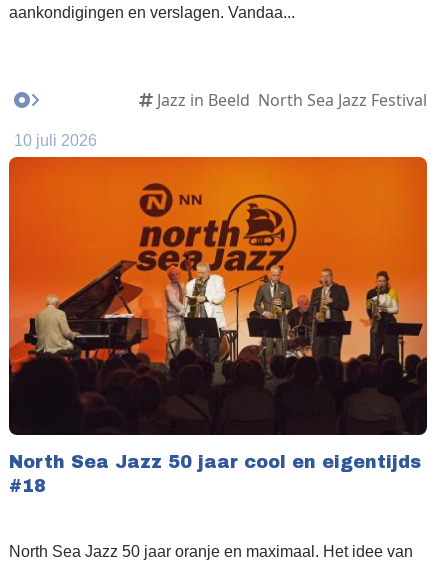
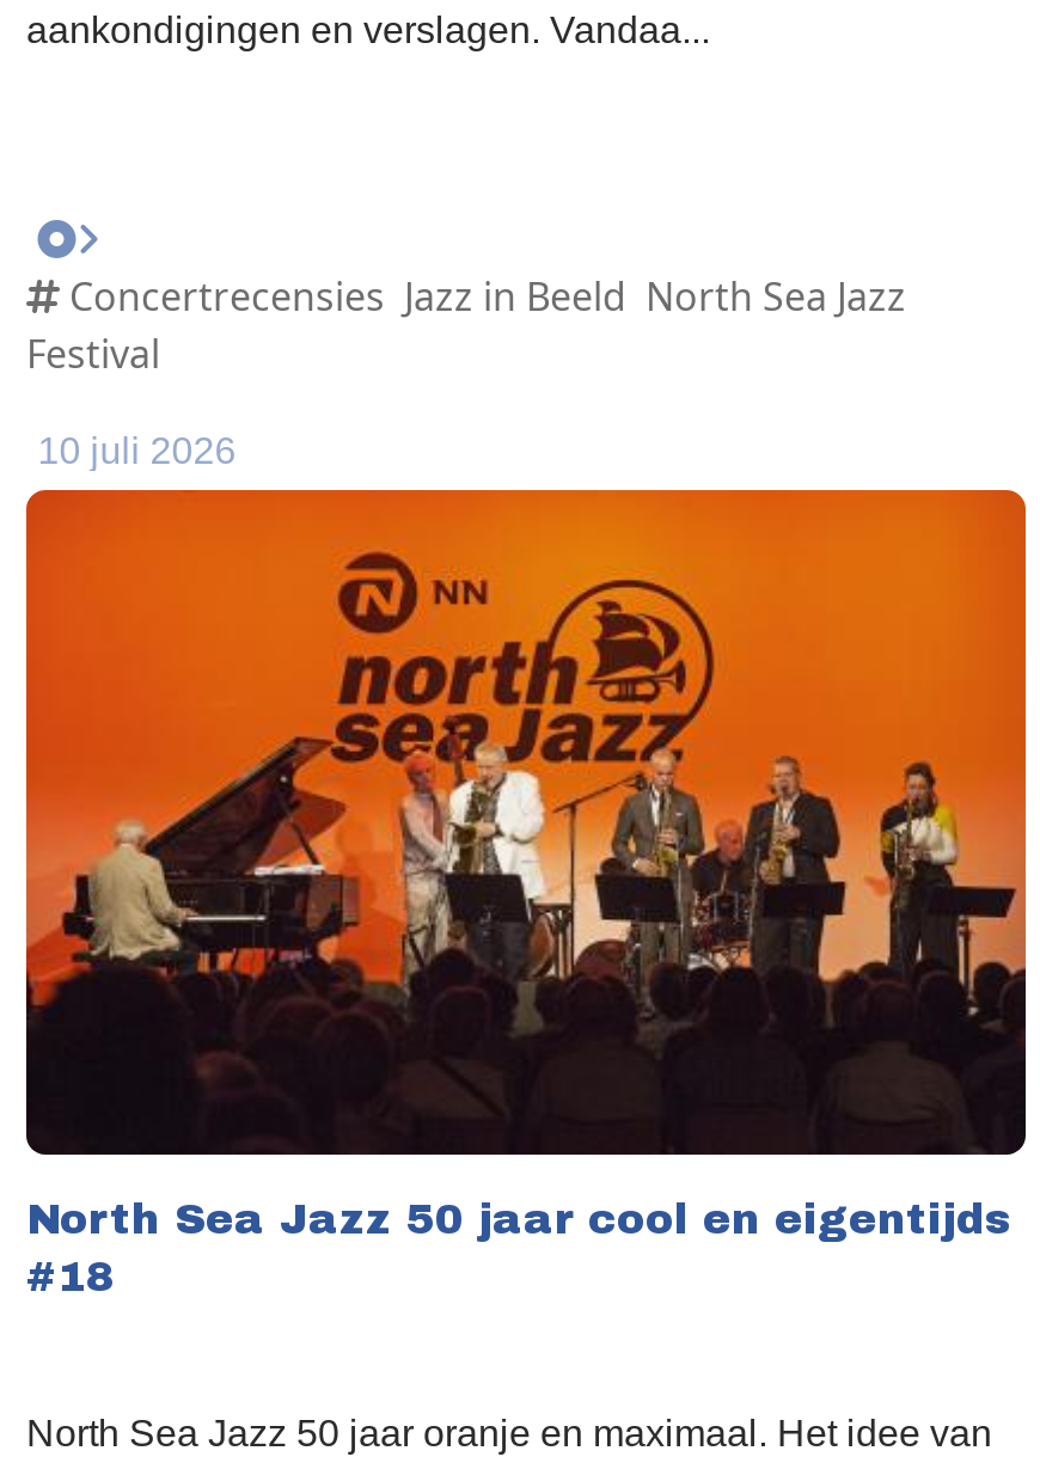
[157,89,427,111] Jazz in Beeld North Sea Jazz Festival -> [26,270,906,380] Concertrecensies Jazz in Beeld North Sea Jazz | Festival

